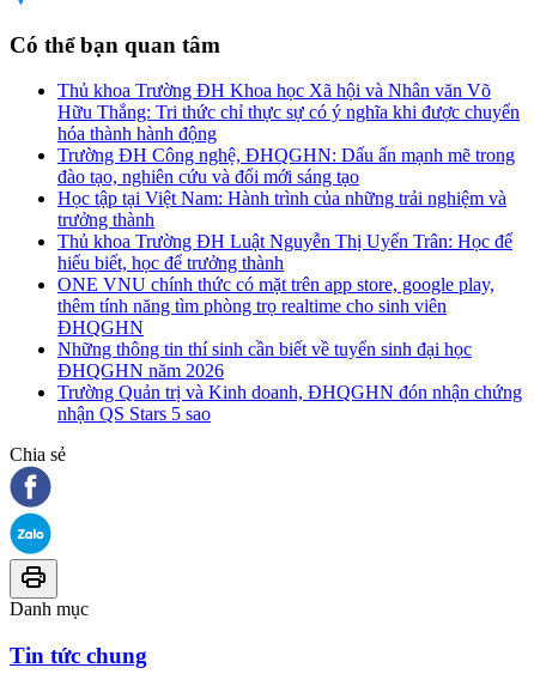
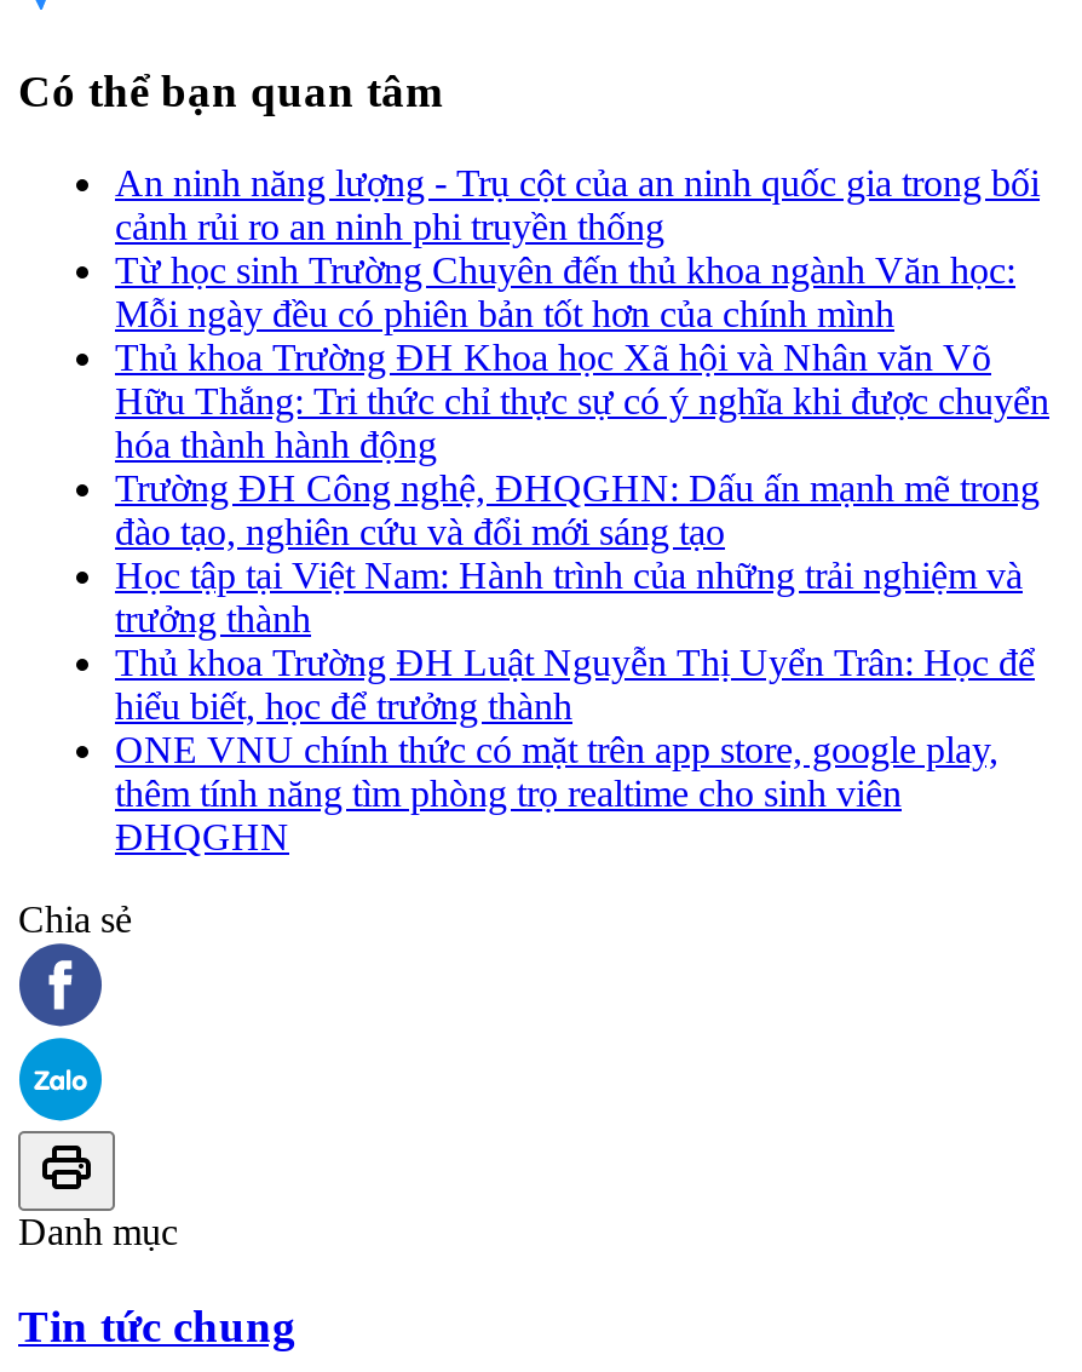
none -> [115,163,1040,335] An ninh năng lượng - Trụ cột của an ninh quốc gia trong bối | cảnh rủi ro an ninh phi truyền thống | Từ học sinh Trường Chuyên đến thủ khoa ngành Văn học: | Mỗi ngày đều có phiên bản tốt hơn của chính mình
moved [57,80,520,338] -> [115,337,1049,858]: Thủ khoa Trường ĐH Khoa học Xã hội và Nhân văn Võ | Hữu Thắng: Tri thức chỉ thực sự có ý nghĩa khi được chuyển | hóa thành hành động | ... | thêm tính năng tìm phòng trọ realtime cho sinh viên | ĐHQGHN
[57,339,522,424] Những thông tin thí sinh cần biết về tuyển sinh đại học | ĐHQGHN năm 2026 | Trường Quản trị và Kinh doanh, ĐHQGHN đón nhận chứng | nhận QS Stars 5 sao -> none

